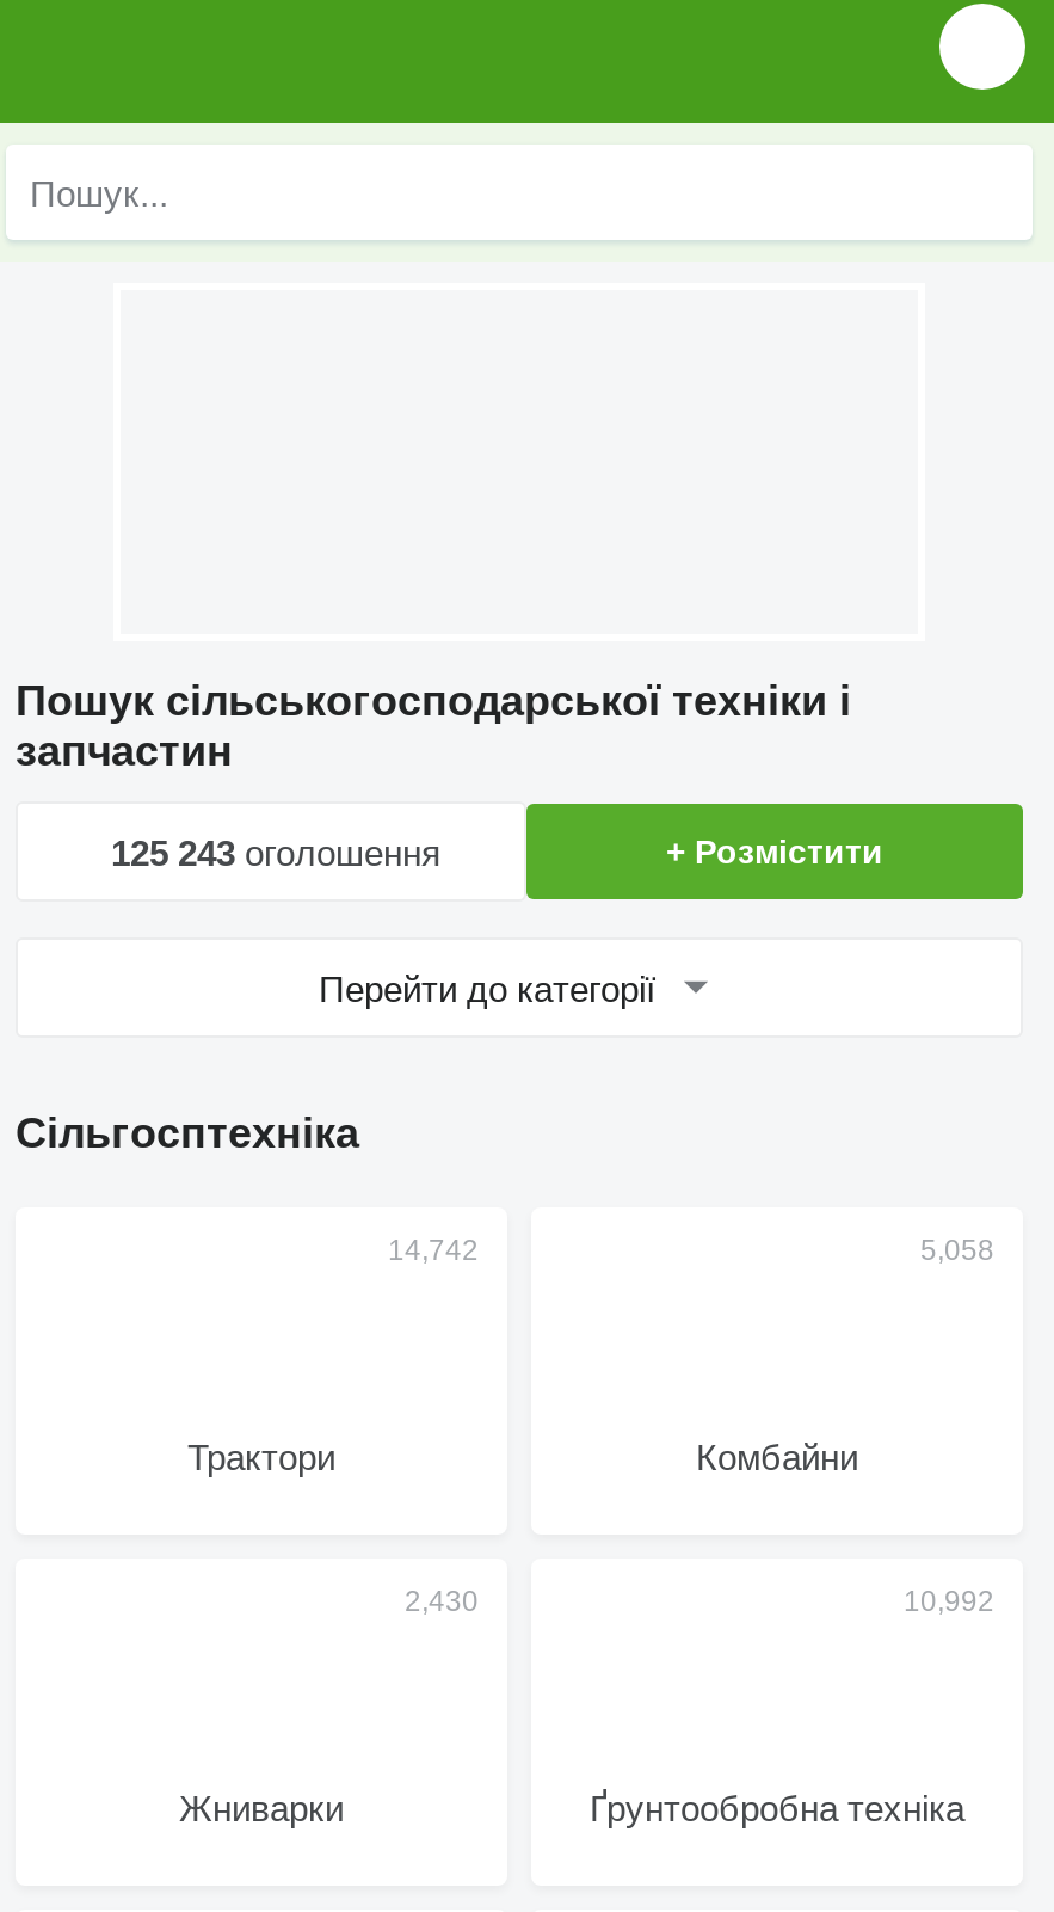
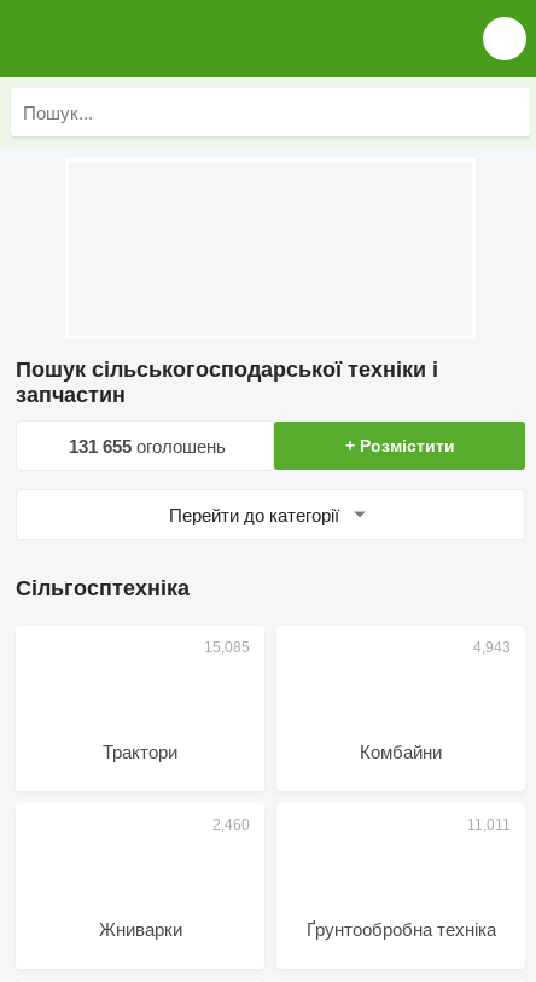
[101,831,440,872] 125 243 оголошення -> [64,435,226,456] 131 655 оголошень

